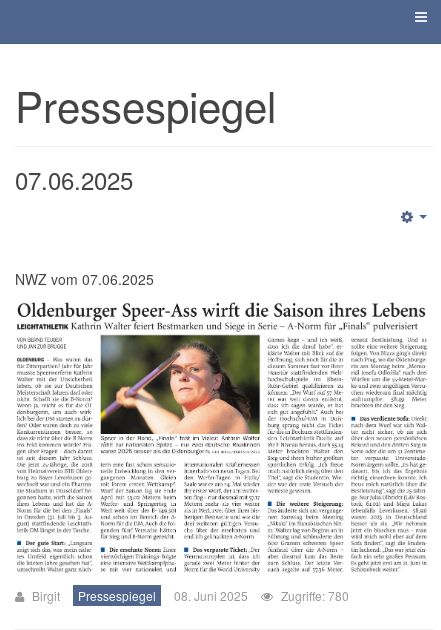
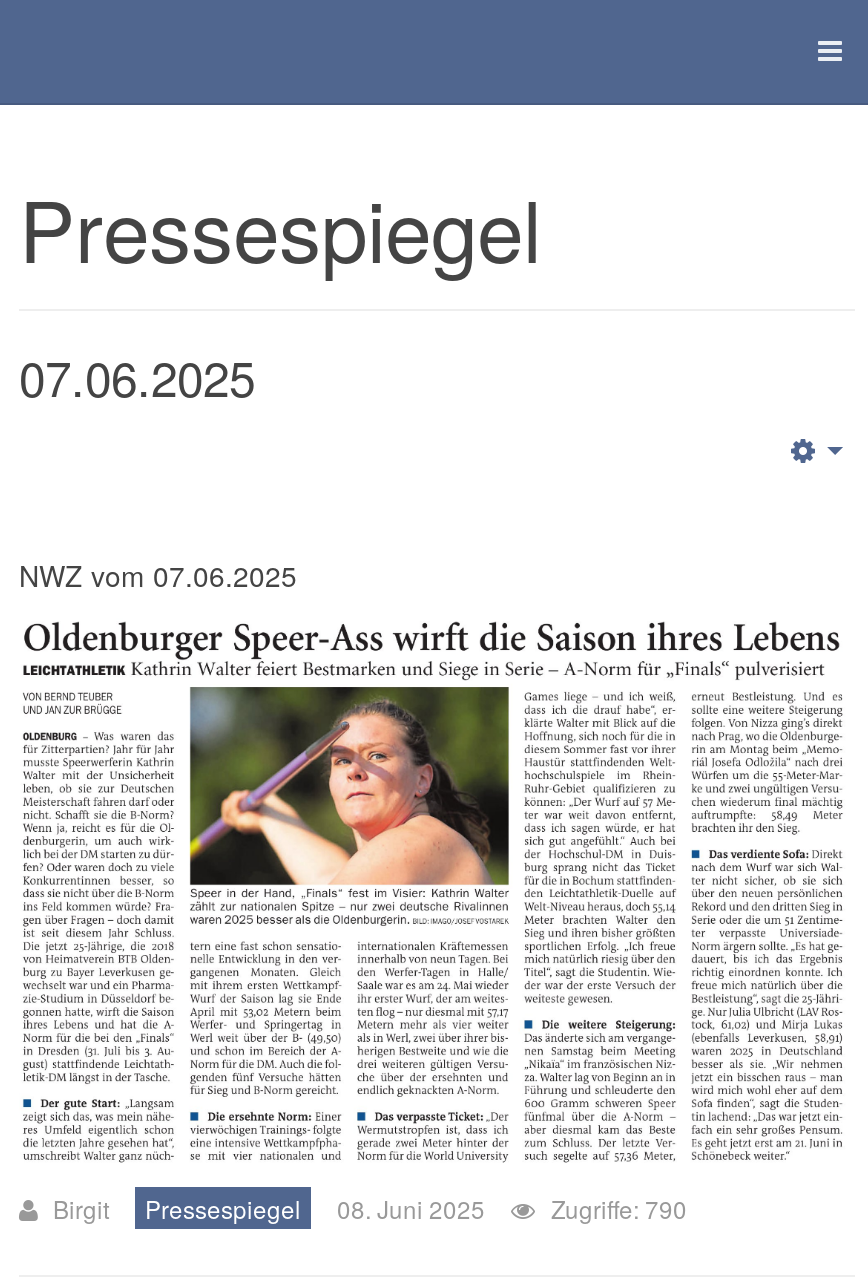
[32,587,349,604] Birgit Pressespiegel 08. Juni 2025 Zugriffe: 780 -> [53,1191,687,1225] Birgit Pressespiegel 08. Juni 2025 Zugriffe: 790

